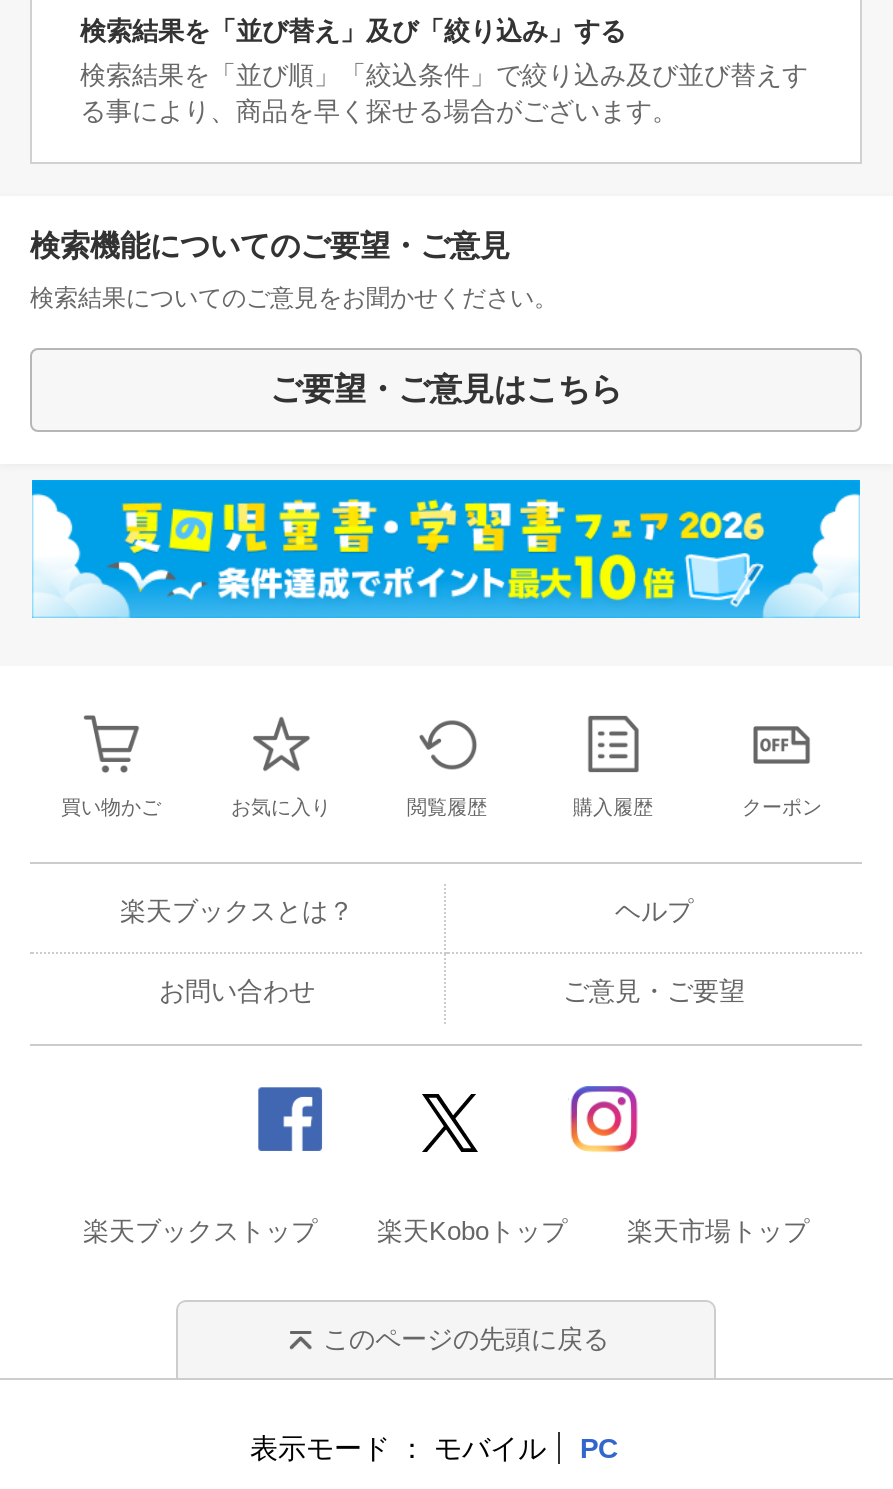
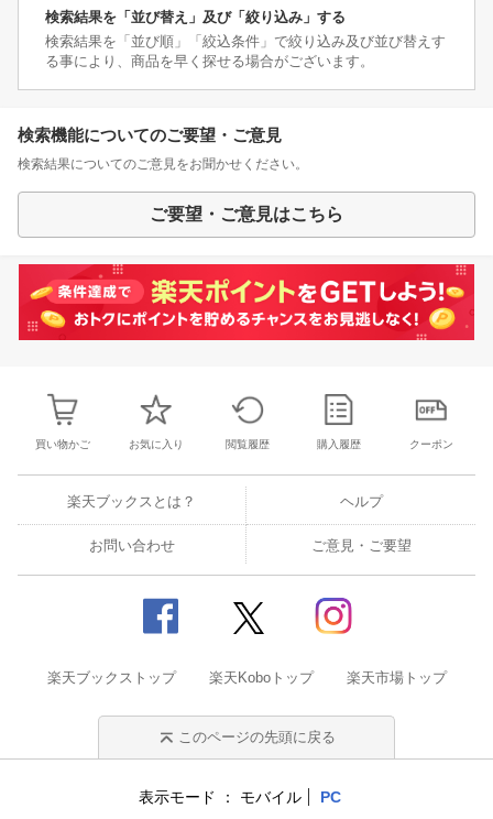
[30,478,862,620] [image] -> [18,263,475,341] [image]

